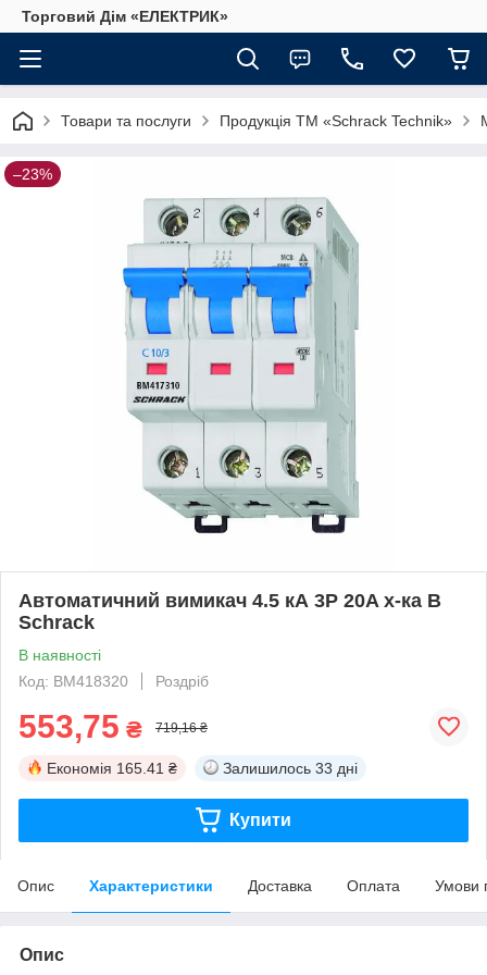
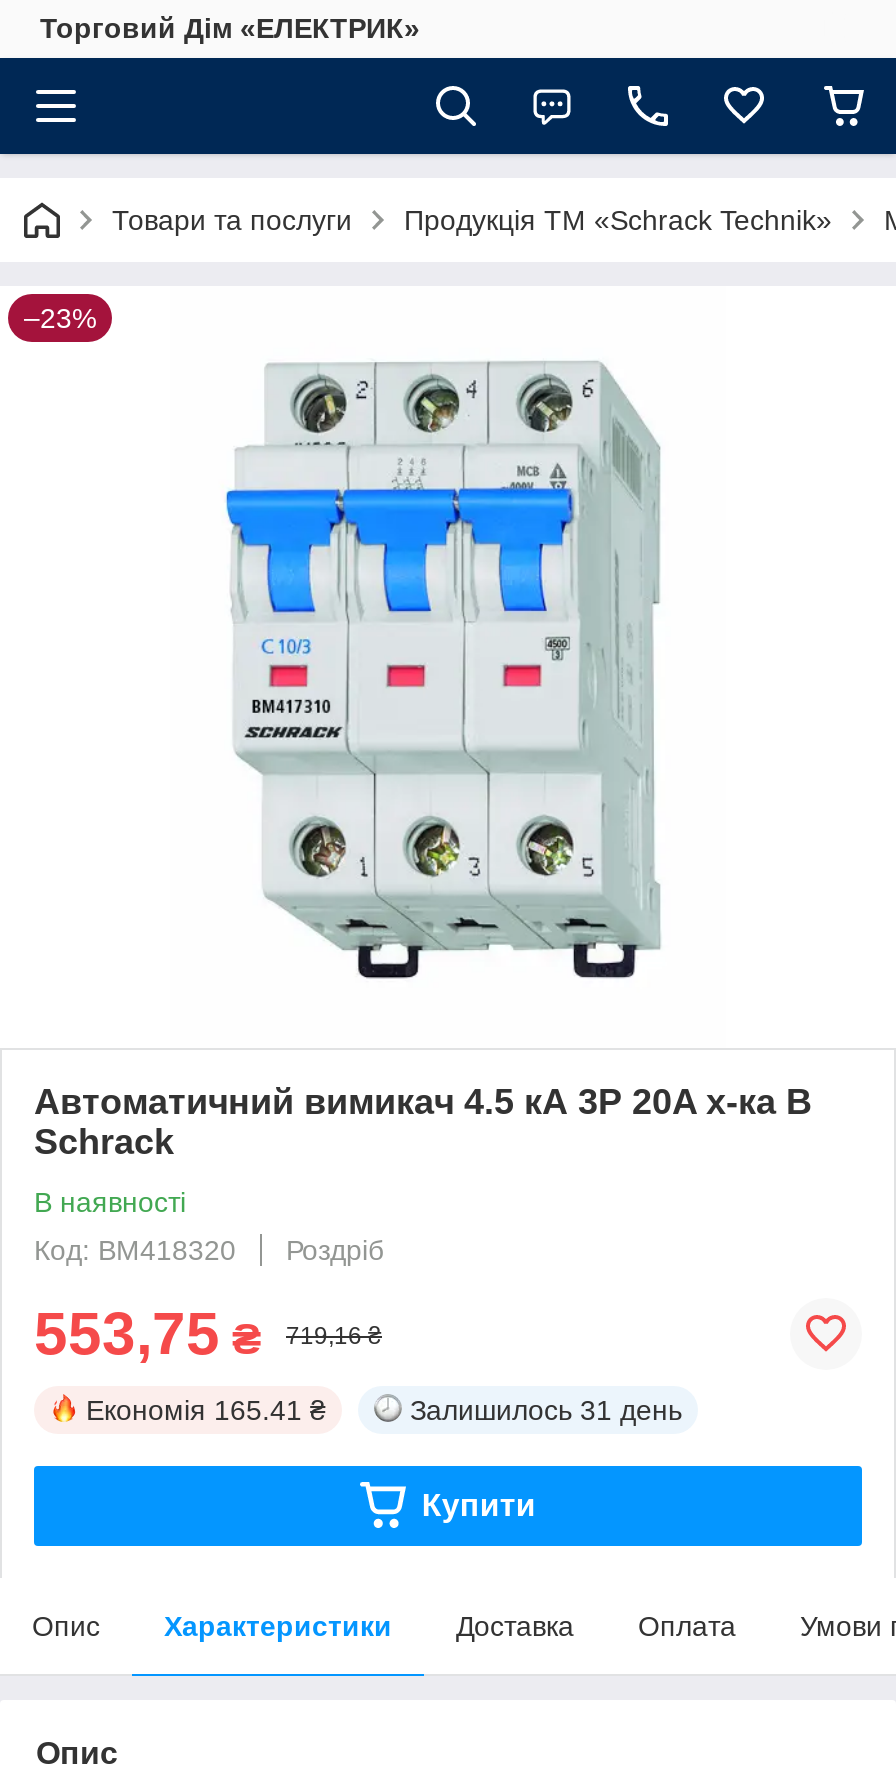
[223,759,358,777] Залишилось 33 дні -> [410,1394,682,1426] Залишилось 31 день

